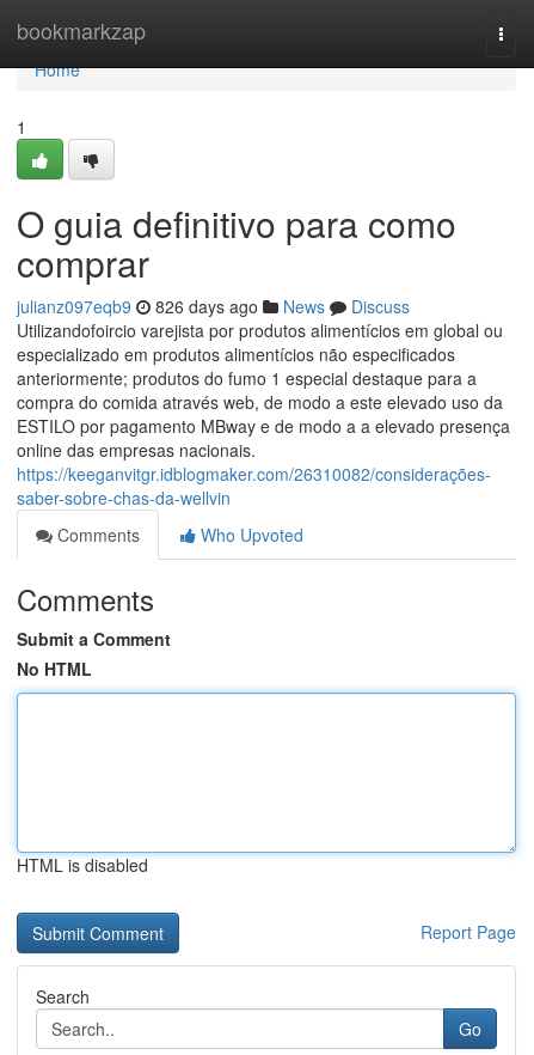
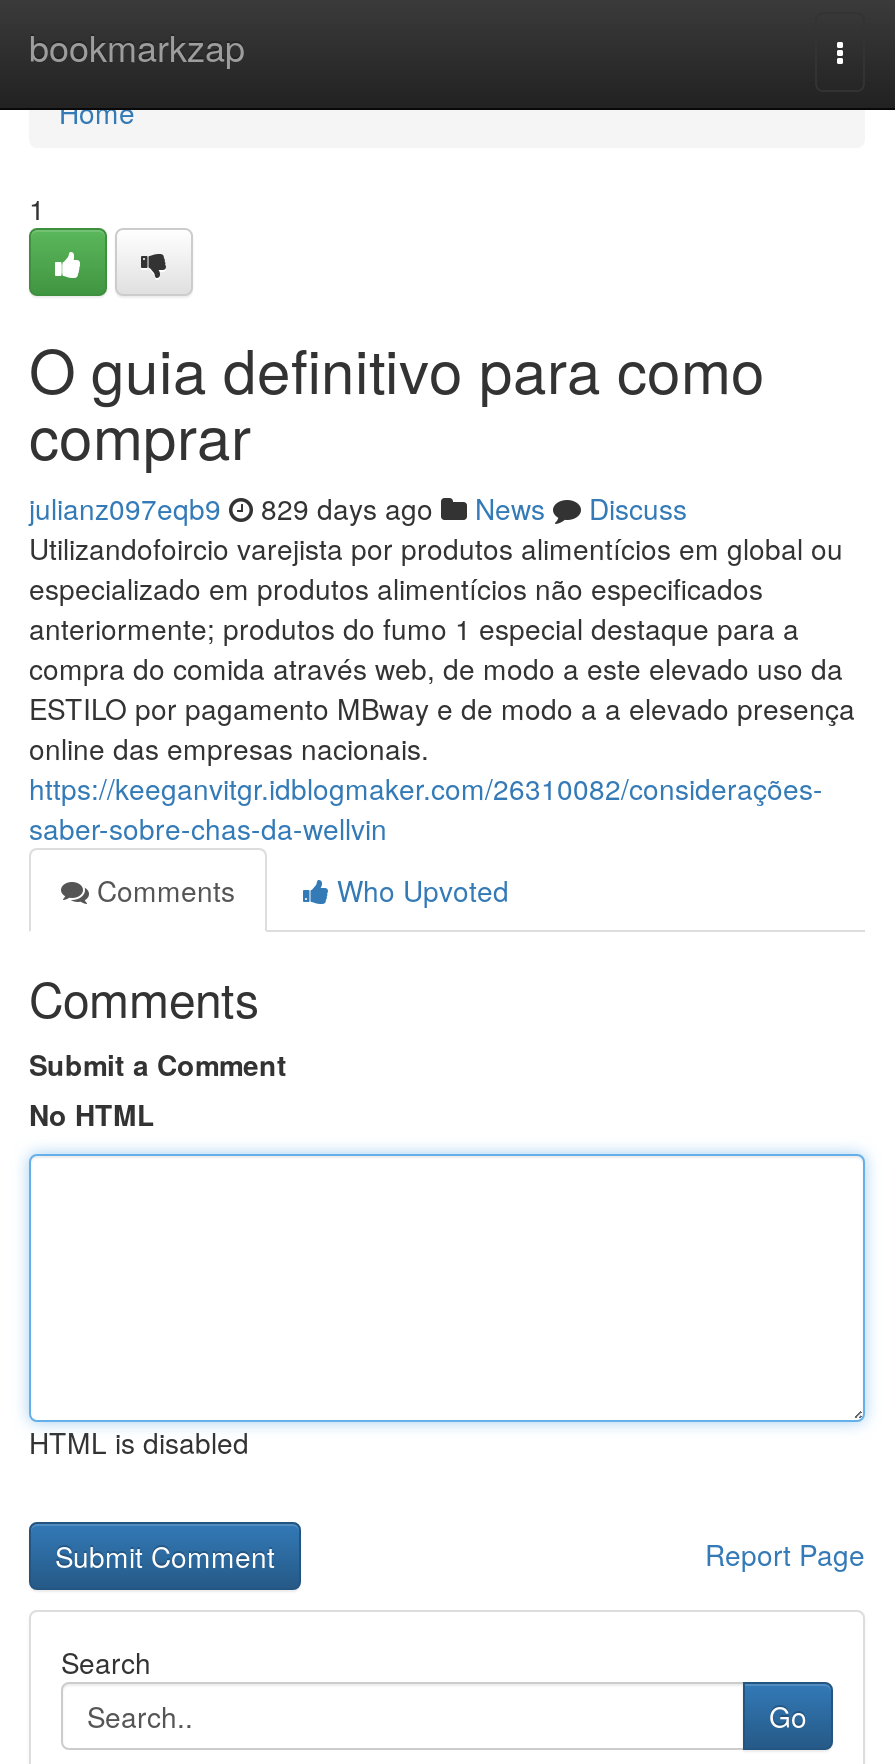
[17,294,410,318] julianz097eqb9 826 days ago News Discuss -> [29,488,687,528] julianz097eqb9 829 days ago News Discuss

